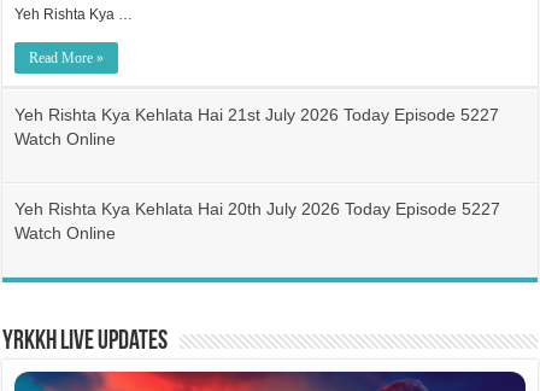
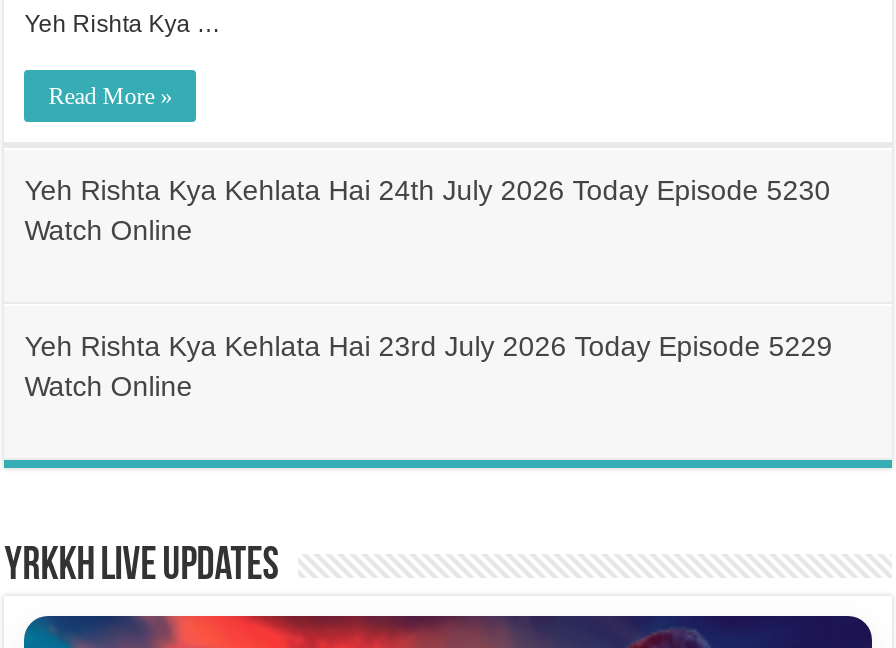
[15,105,499,124] Yeh Rishta Kya Kehlata Hai 21st July 2026 Today Episode 5227 -> [24,174,830,206] Yeh Rishta Kya Kehlata Hai 24th July 2026 Today Episode 5230
[15,199,500,218] Yeh Rishta Kya Kehlata Hai 20th July 2026 Today Episode 5227 -> [24,330,832,362] Yeh Rishta Kya Kehlata Hai 23rd July 2026 Today Episode 5229

